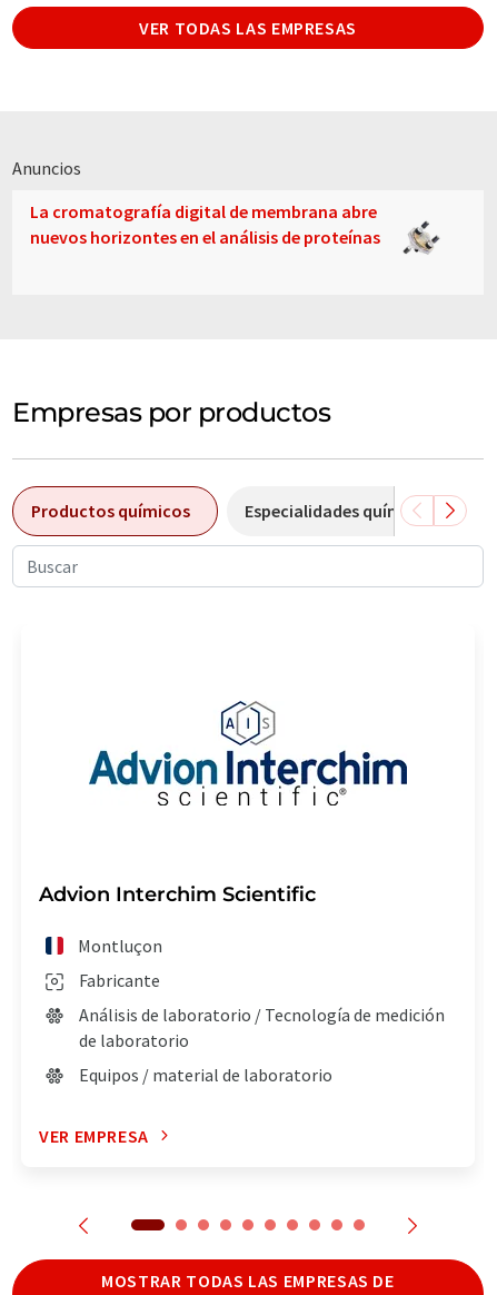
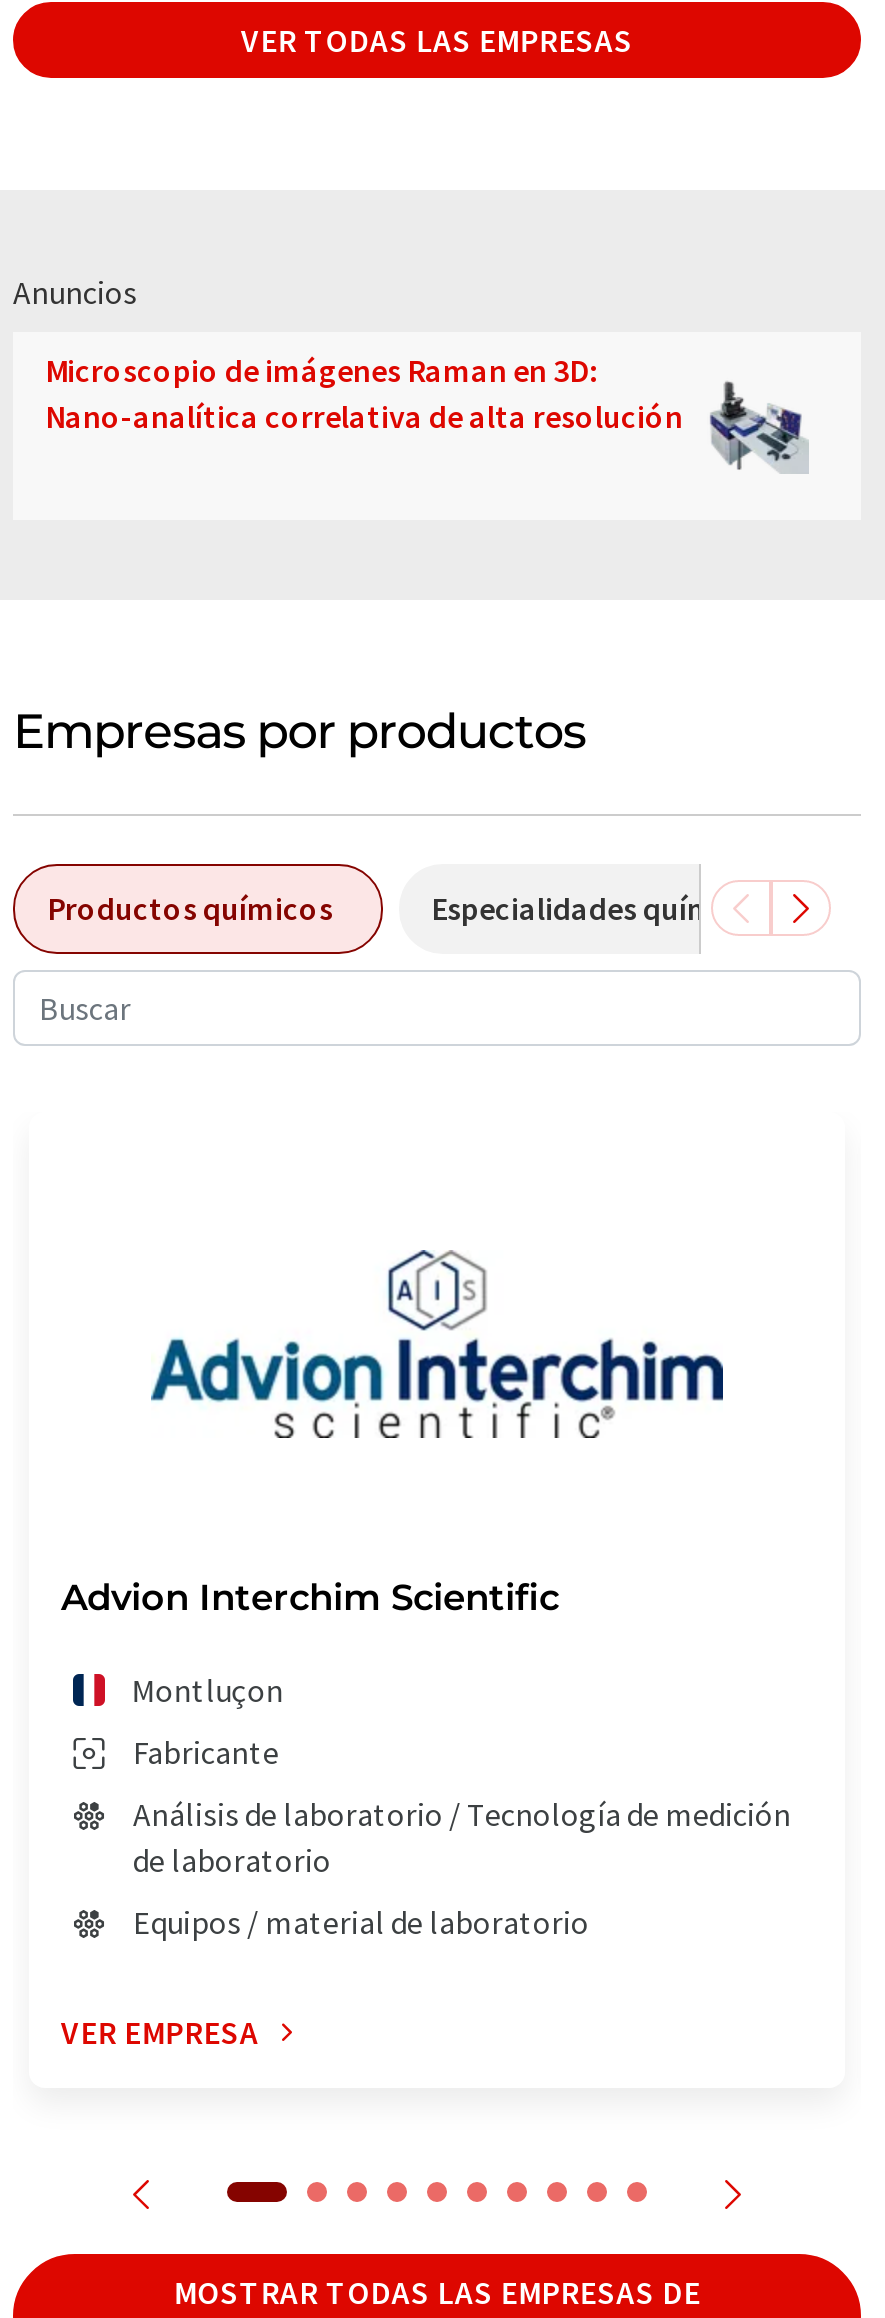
[30,200,454,268] [image] | La cromatografía digital de membrana abre | nuevos horizontes en el análisis de proteínas -> [45,349,809,474] [image] | Microscopio de imágenes Raman en 3D: | Nano-analítica correlativa de alta resolución

